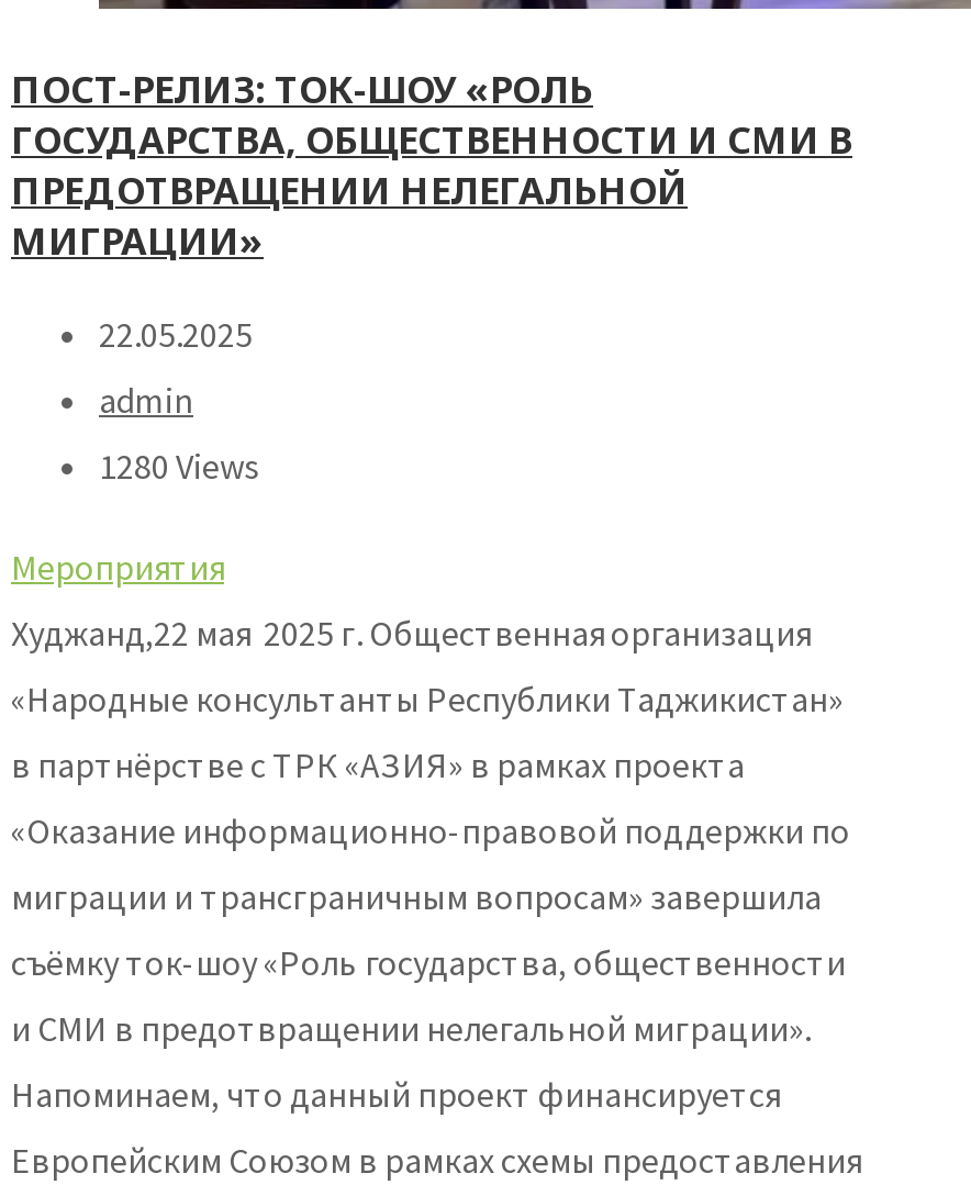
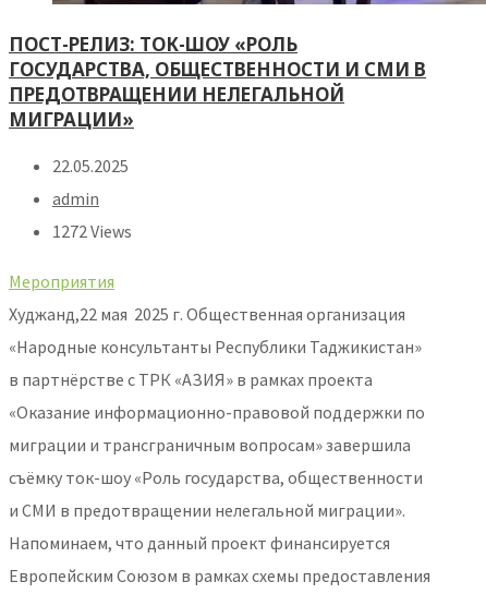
[99,444,259,488] 1280 Views -> [52,220,132,242] 1272 Views

